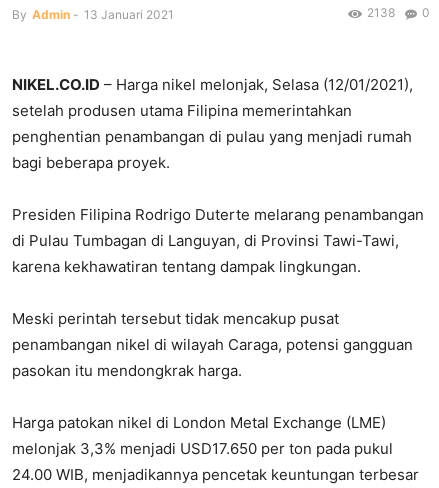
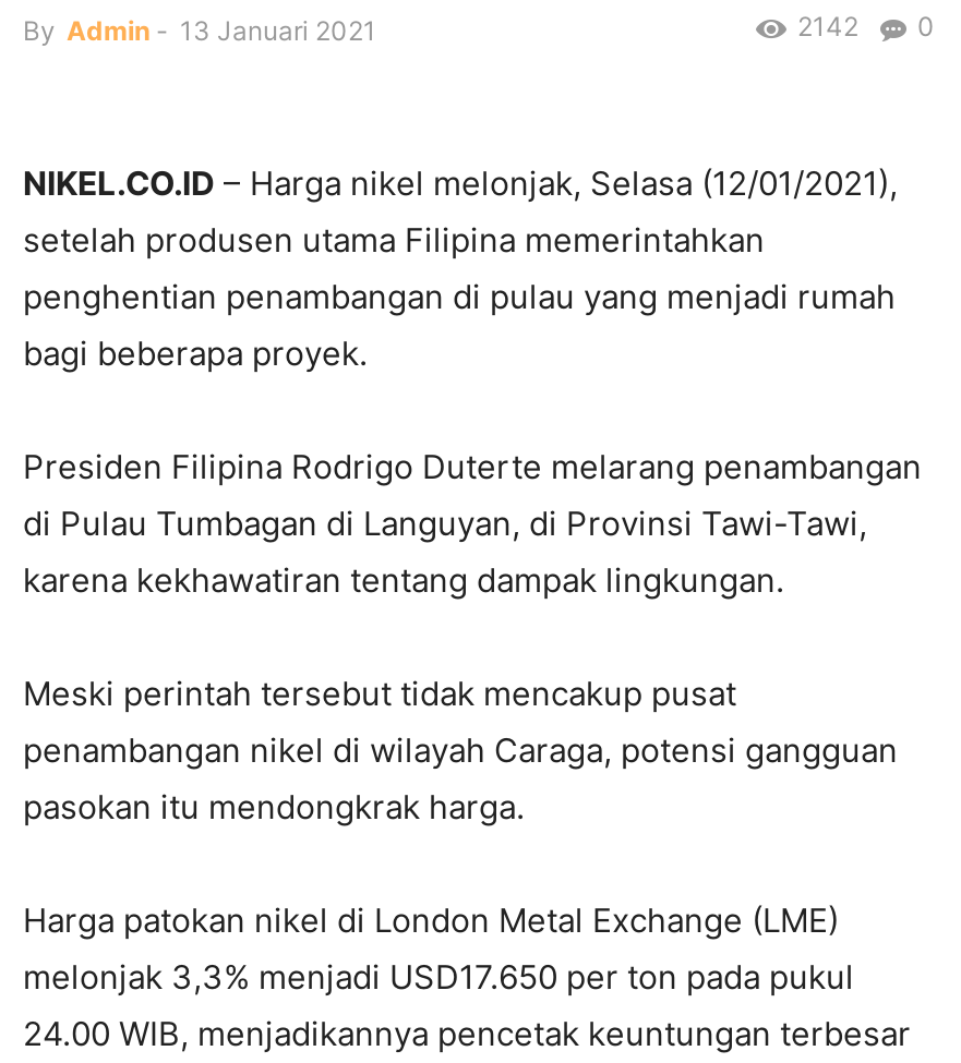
[367,5,430,20] 2138 0 -> [797,11,935,43] 2142 0

